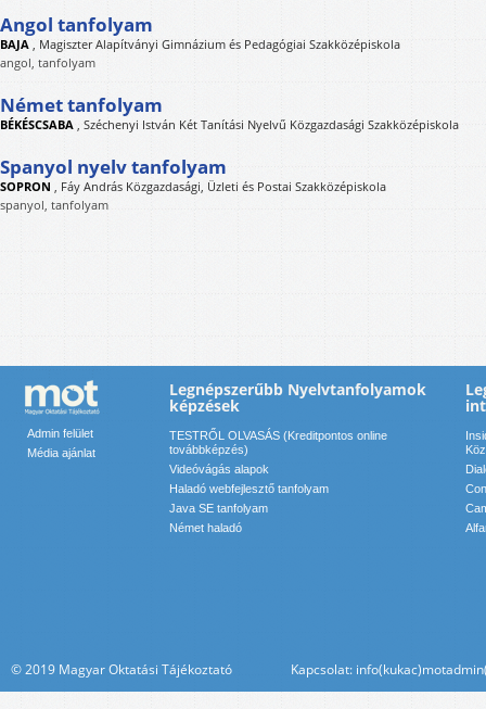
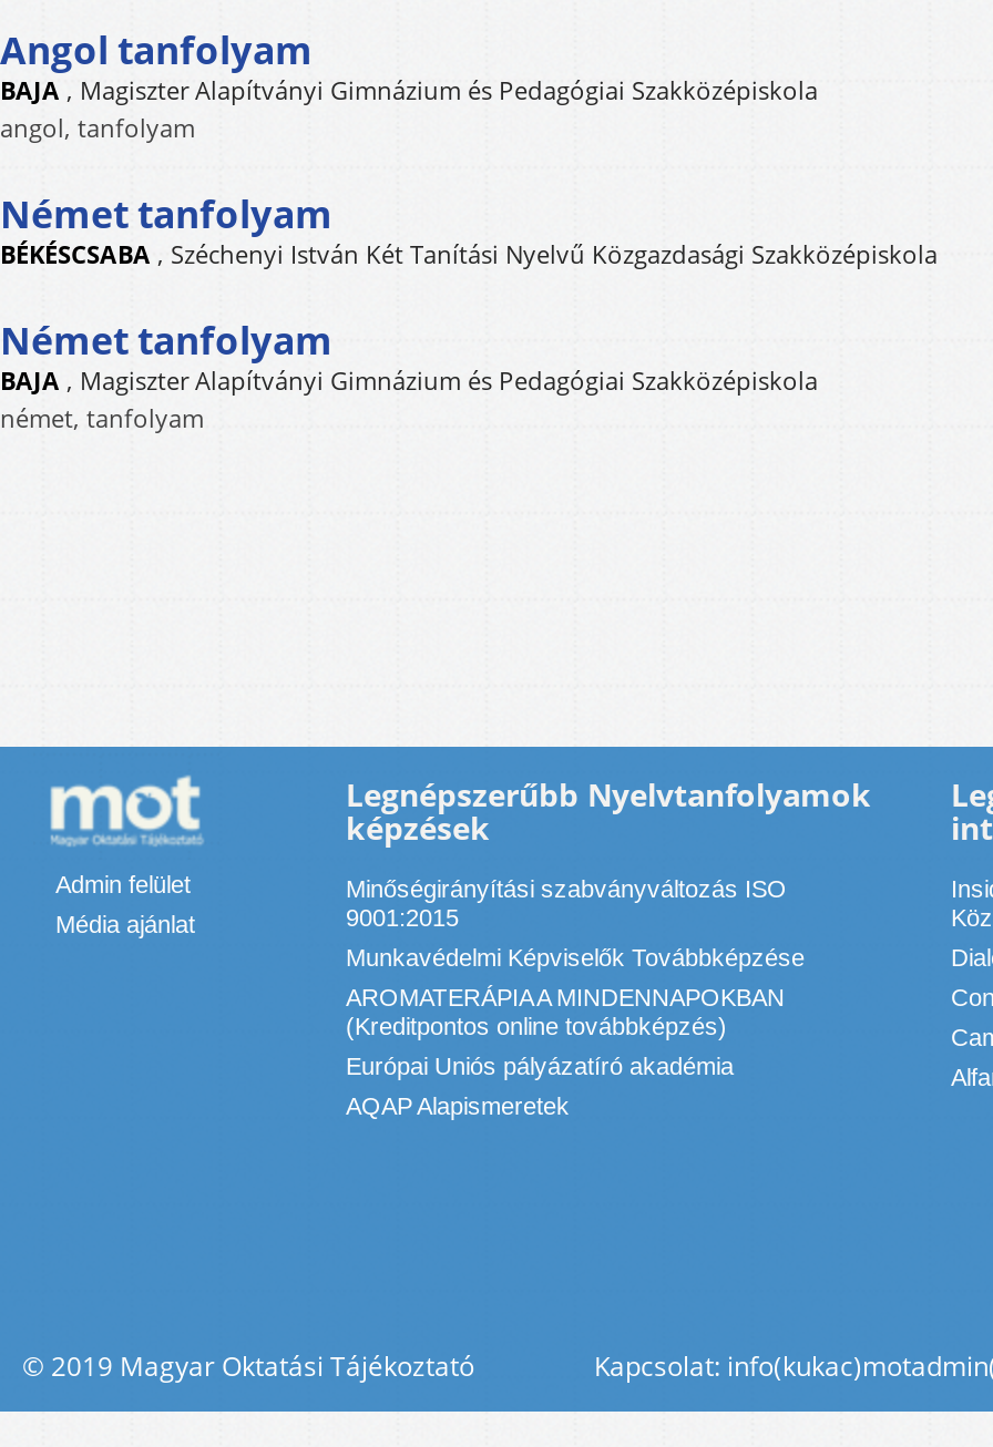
[0,154,386,213] Spanyol nyelv tanfolyam | SOPRON, Fáy András Közgazdasági, Üzleti és Postai Szakközépiskola | spanyol, tanfolyam -> [0,315,818,434] Német tanfolyam | BAJA, Magiszter Alapítványi Gimnázium és Pedagógiai Szakközépiskola | német, tanfolyam
[169,429,387,456] TESTRŐL OLVASÁS (Kreditpontos online | továbbképzés) -> [346,876,787,931] Minőségirányítási szabványváltozás ISO | 9001:2015
[169,463,269,476] Videóvágás alapok -> [346,944,805,971] Munkavédelmi Képviselők Továbbképzése
[169,482,329,495] Haladó webfejlesztő tanfolyam -> [346,984,785,1040] AROMATERÁPIA A MINDENNAPOKBAN | (Kreditpontos online továbbképzés)
[169,502,268,515] Java SE tanfolyam -> [346,1053,734,1080] Európai Uniós pályázatíró akadémia
[169,521,242,534] Német haladó -> [346,1093,570,1119] AQAP Alapismeretek

